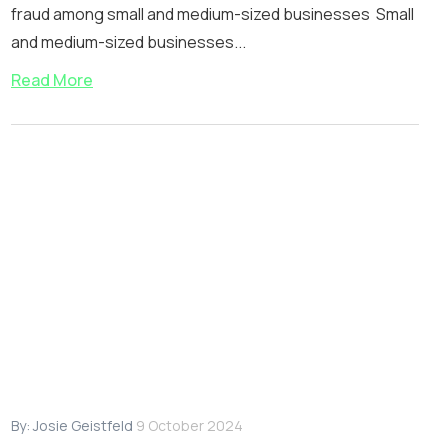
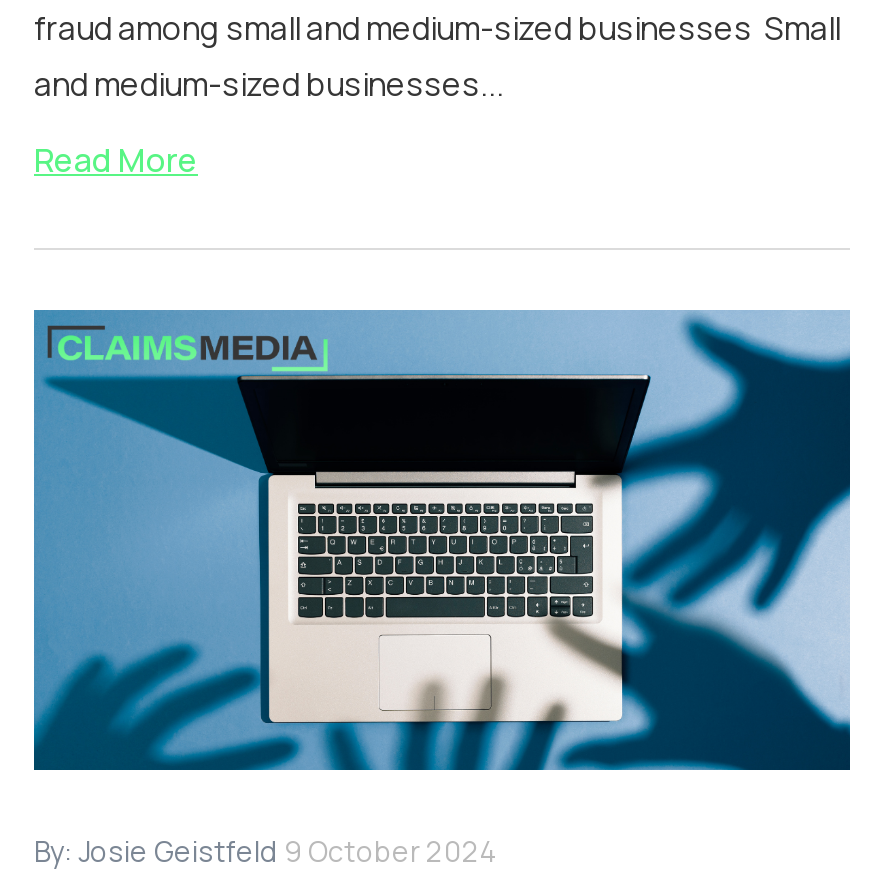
none -> [32,308,852,772] [image]

